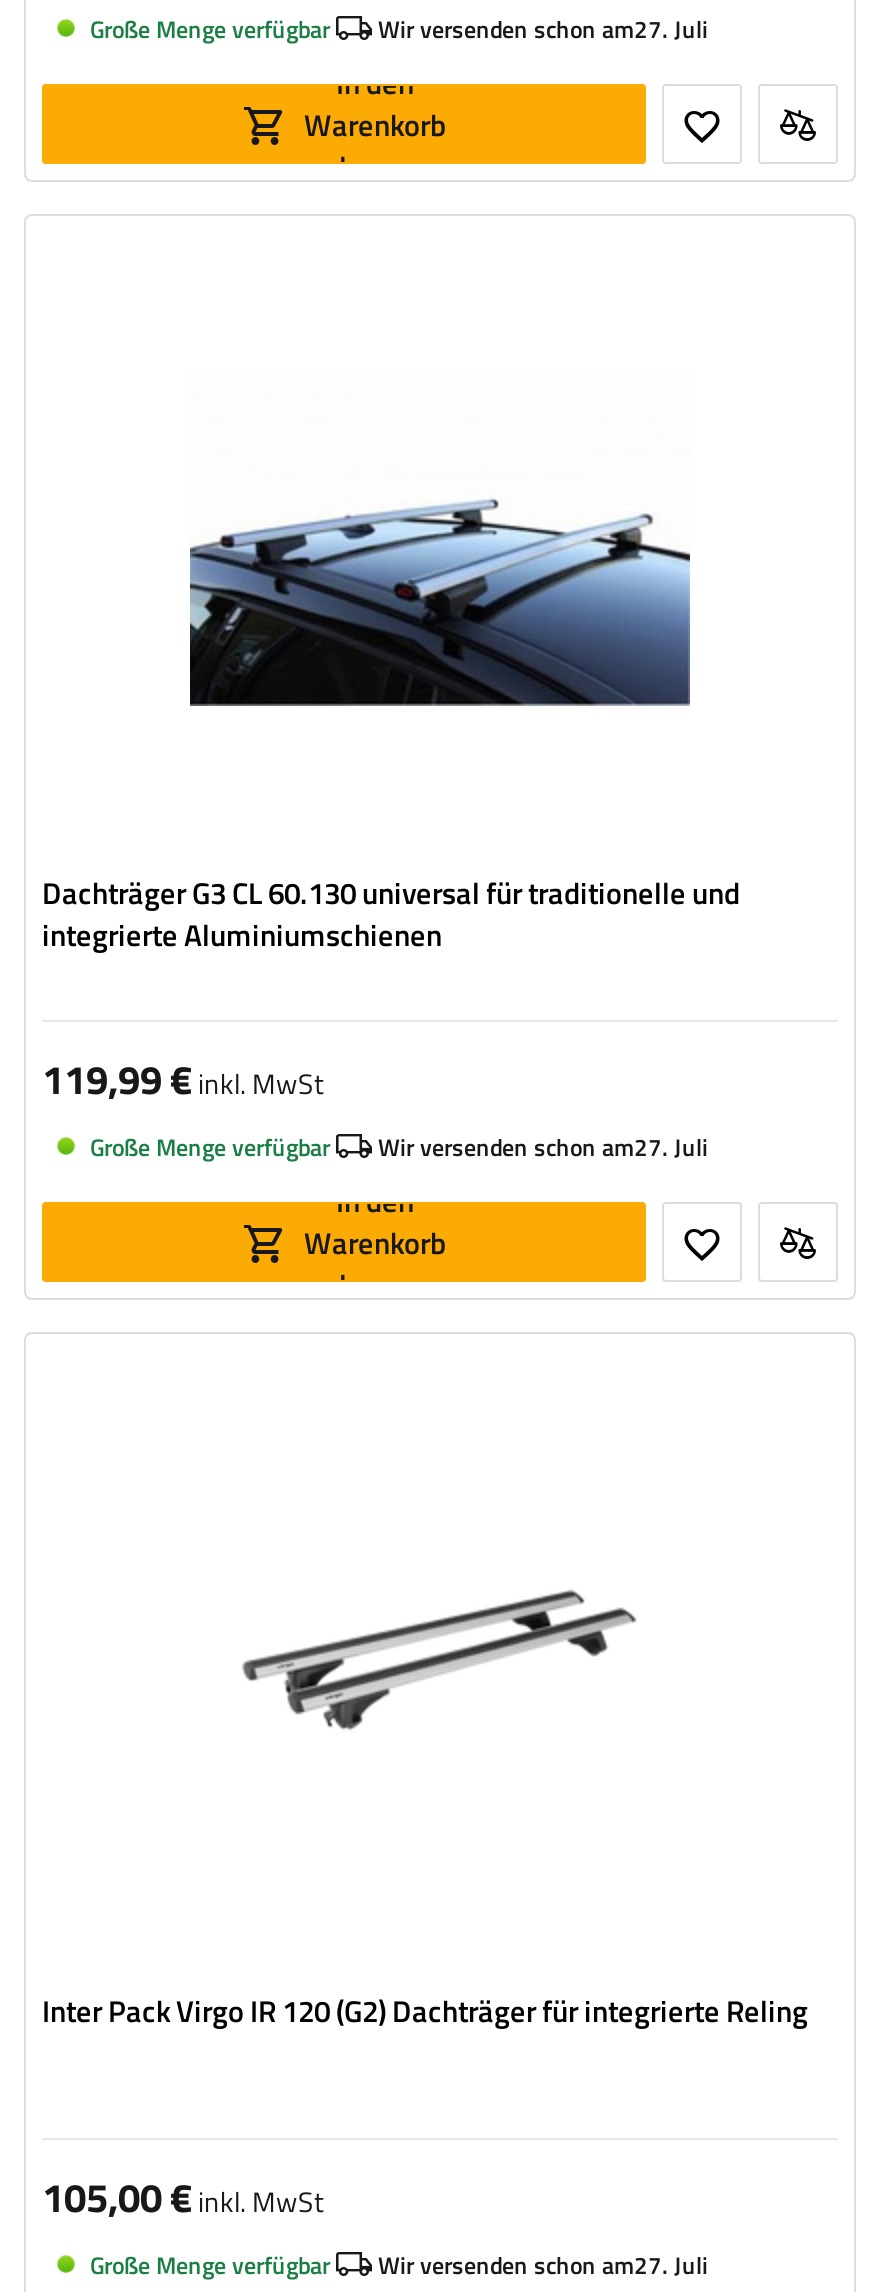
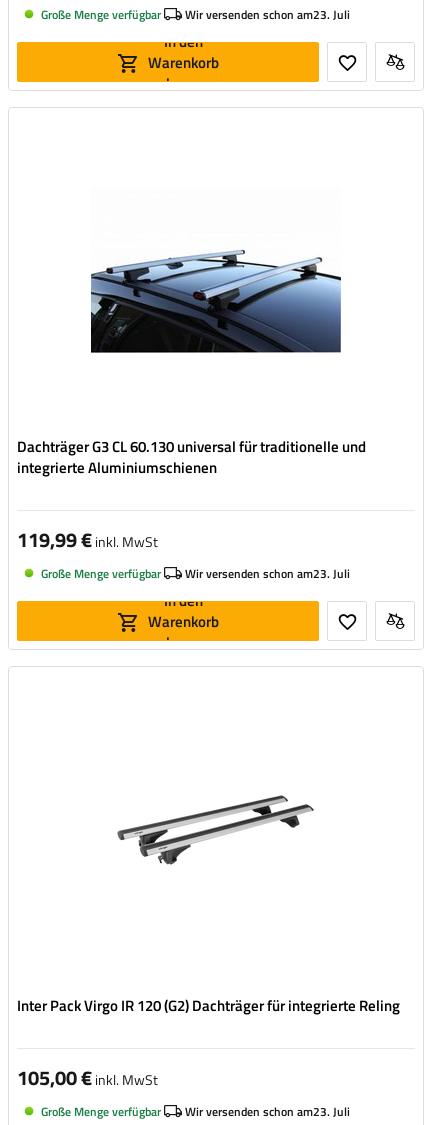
[378,9,708,47] Wir versenden schon am27. Juli -> [185,4,350,23] Wir versenden schon am23. Juli
[378,1127,708,1165] Wir versenden schon am27. Juli -> [185,563,350,582] Wir versenden schon am23. Juli
[378,2245,708,2283] Wir versenden schon am27. Juli -> [185,1101,350,1120] Wir versenden schon am23. Juli

